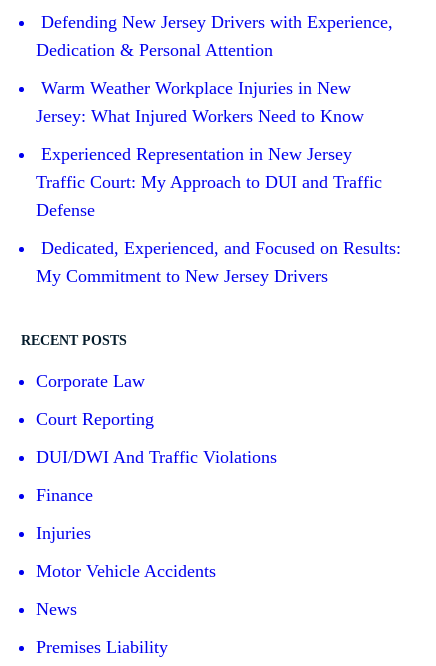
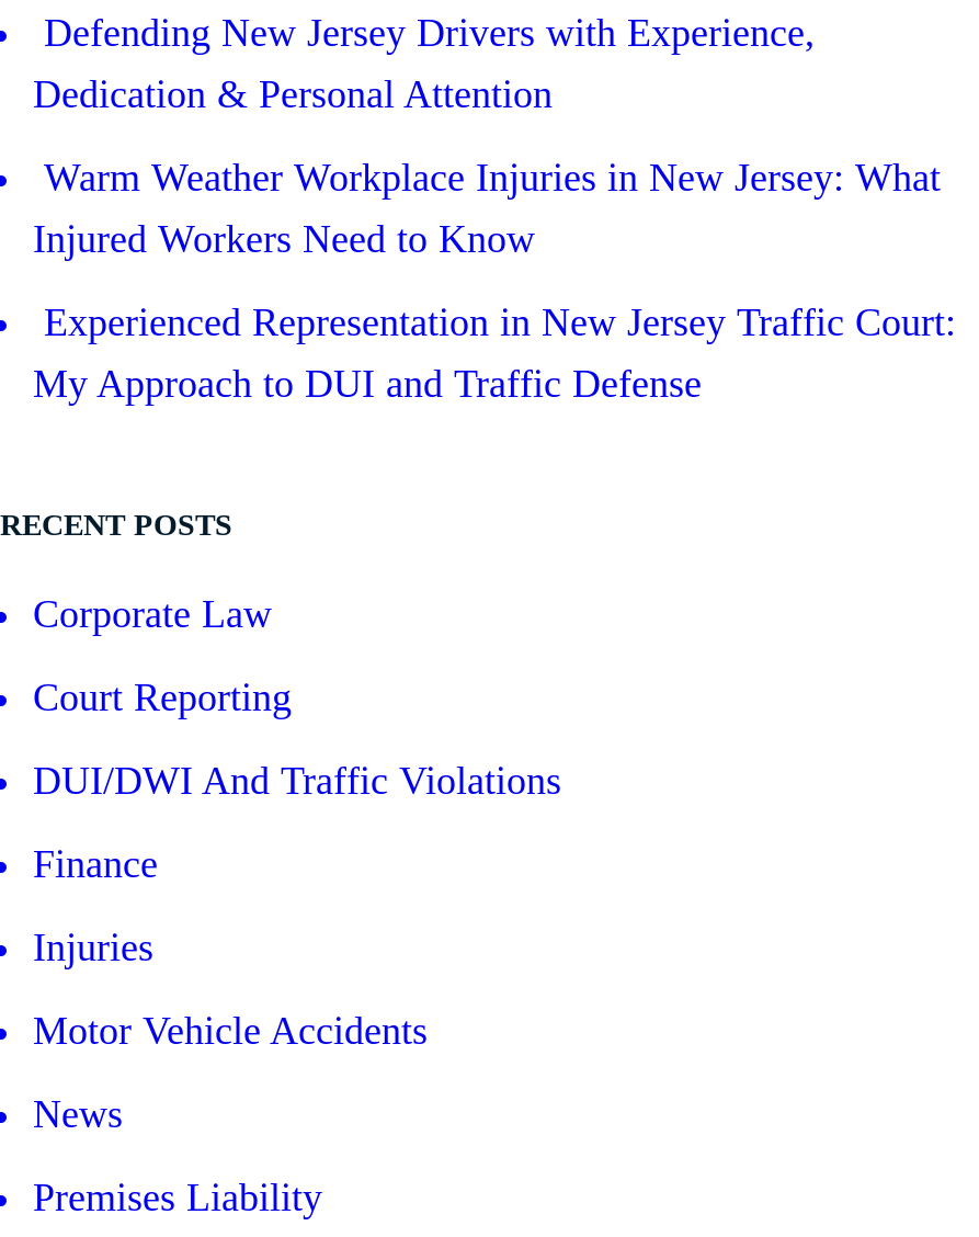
[36,78,401,286] Warm Weather Workplace Injuries in New | Jersey: What Injured Workers Need to Know | Experienced Representation in New Jersey | Traffic Court: My Approach to DUI and Traffic | Defense | Dedicated, Experienced, and Focused on Results: | My Commitment to New Jersey Drivers -> [33,156,956,406] Warm Weather Workplace Injuries in New Jersey: What | Injured Workers Need to Know | Experienced Representation in New Jersey Traffic Court: | My Approach to DUI and Traffic Defense

